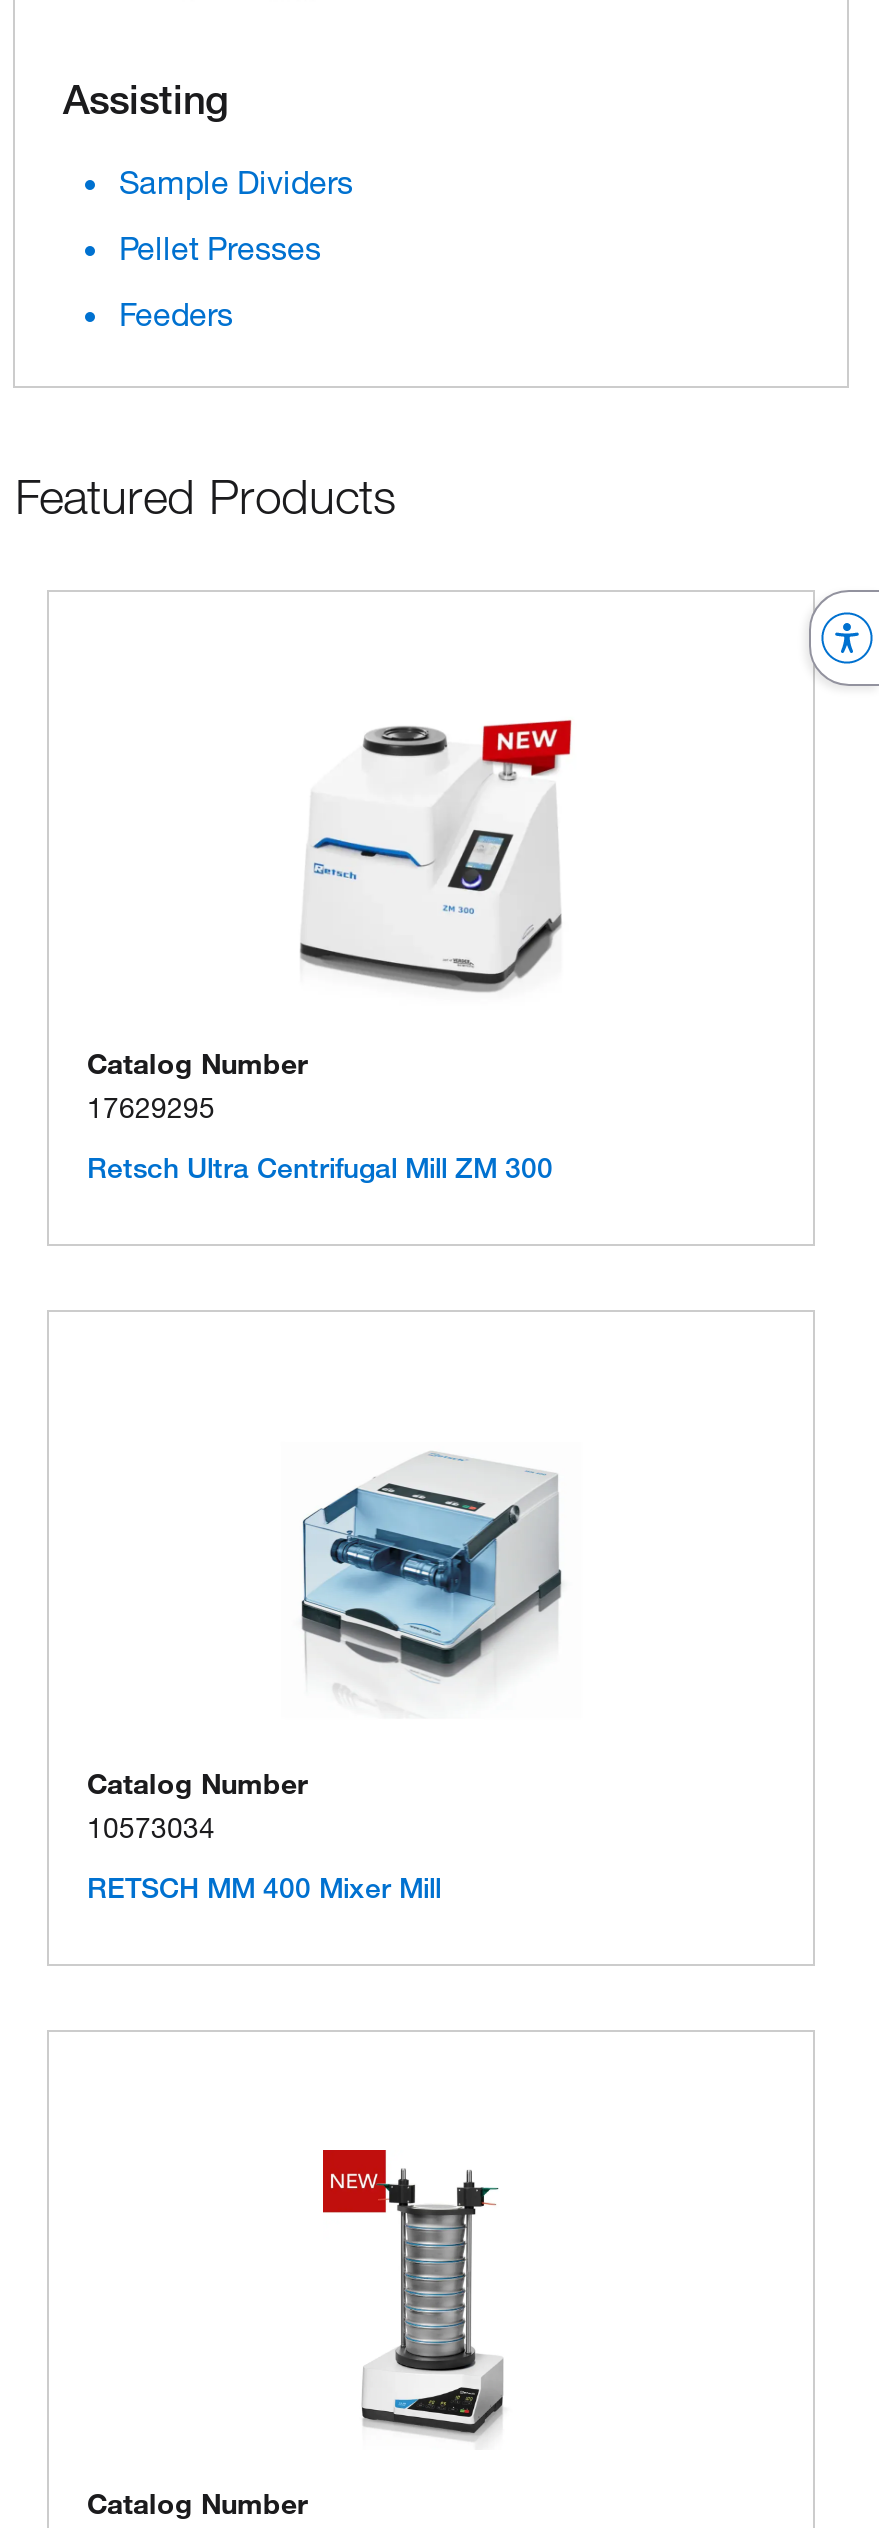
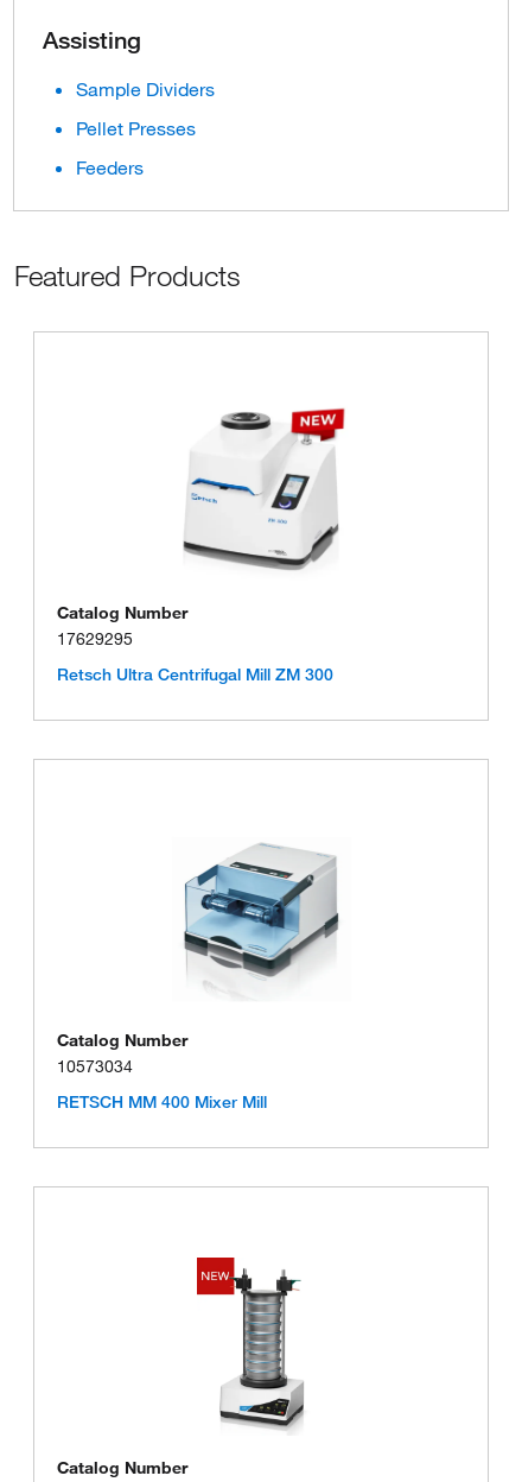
[807,588,873,688] [image] -> none

